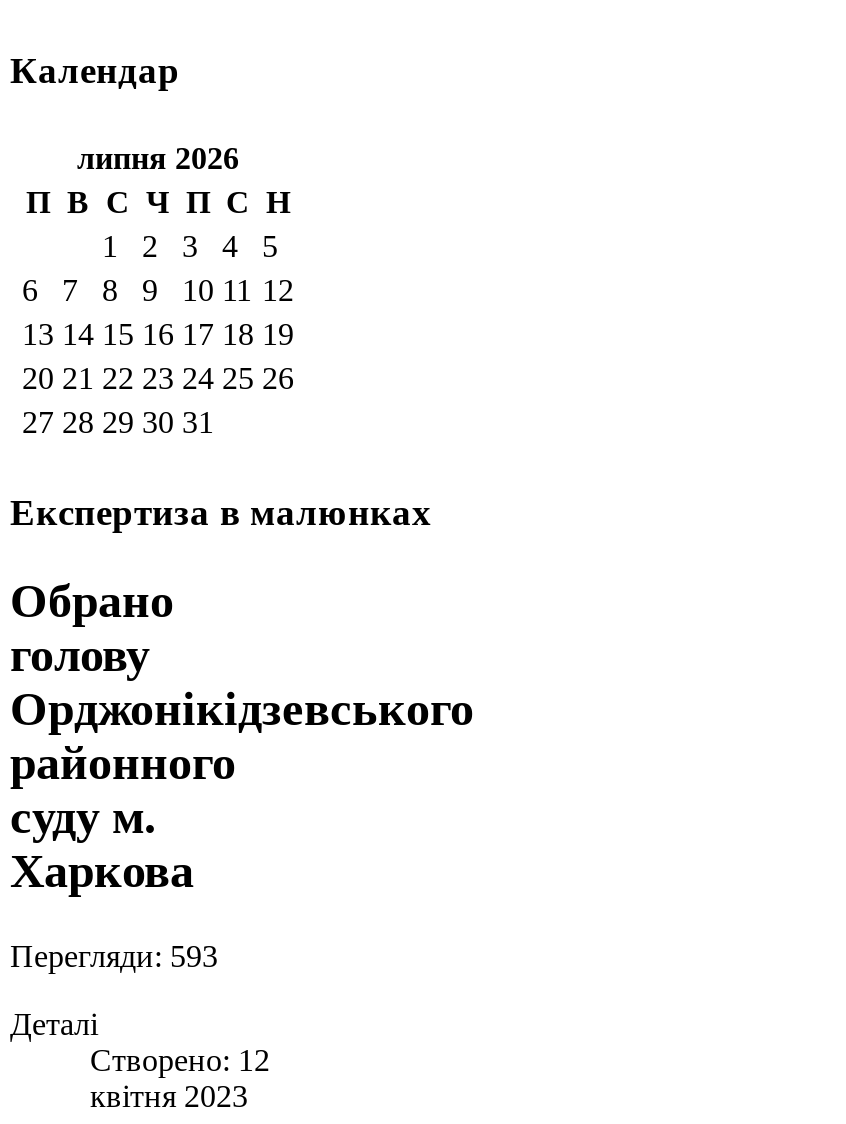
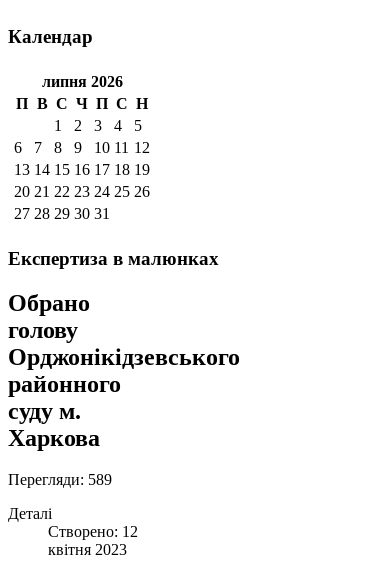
[10,939,218,973] Перегляди: 593 -> [8,471,112,488] Перегляди: 589

